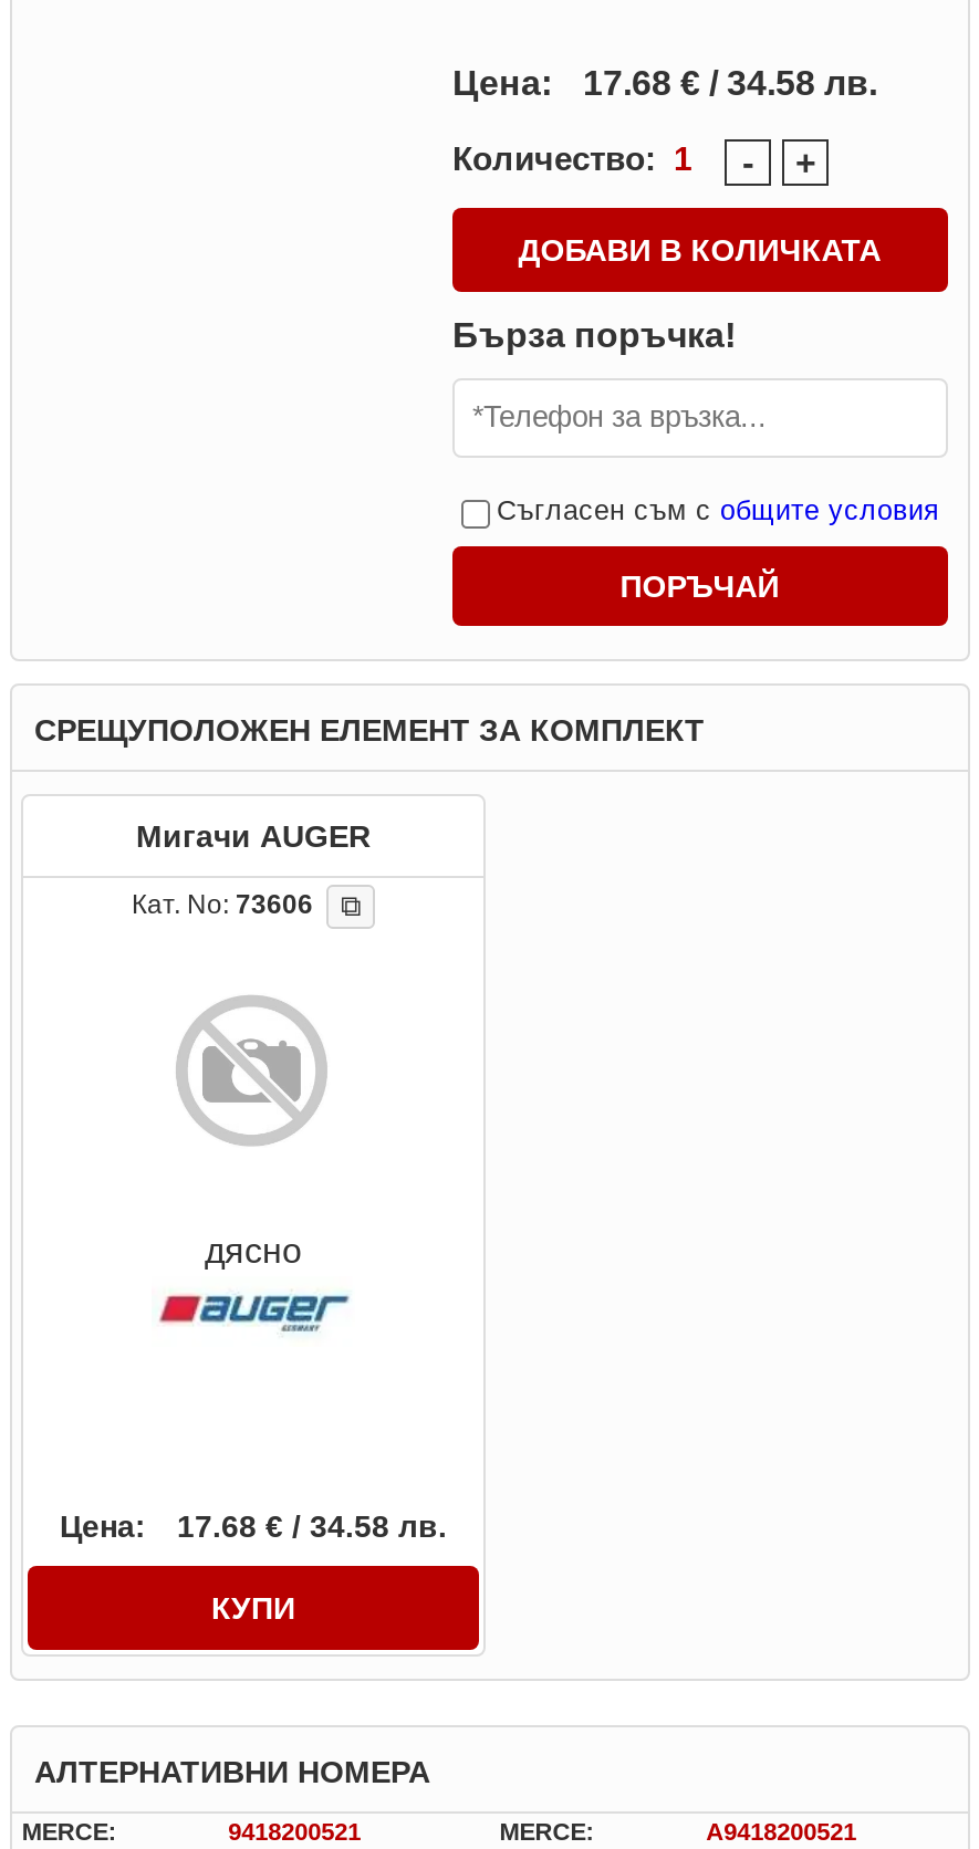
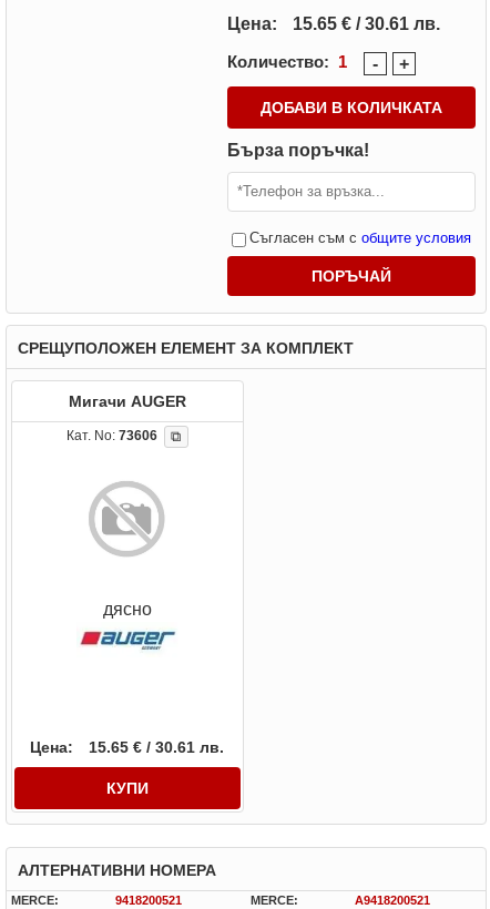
[452,63,877,101] Цена: 17.68 € / 34.58 лв. -> [227,14,440,33] Цена: 15.65 € / 30.61 лв.
[60,1508,447,1543] Цена: 17.68 € / 34.58 лв. -> [30,738,224,756] Цена: 15.65 € / 30.61 лв.

